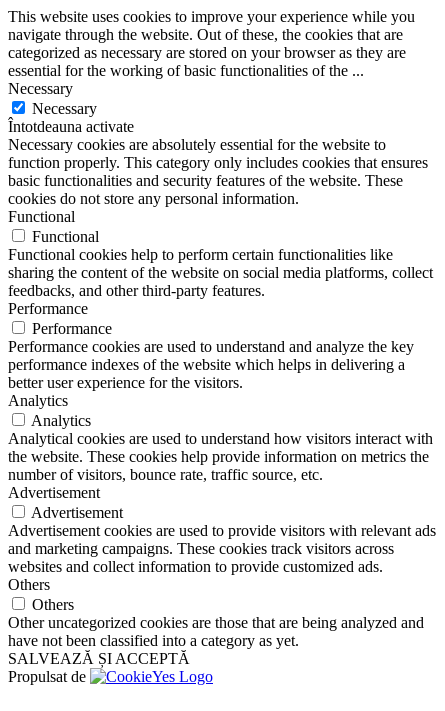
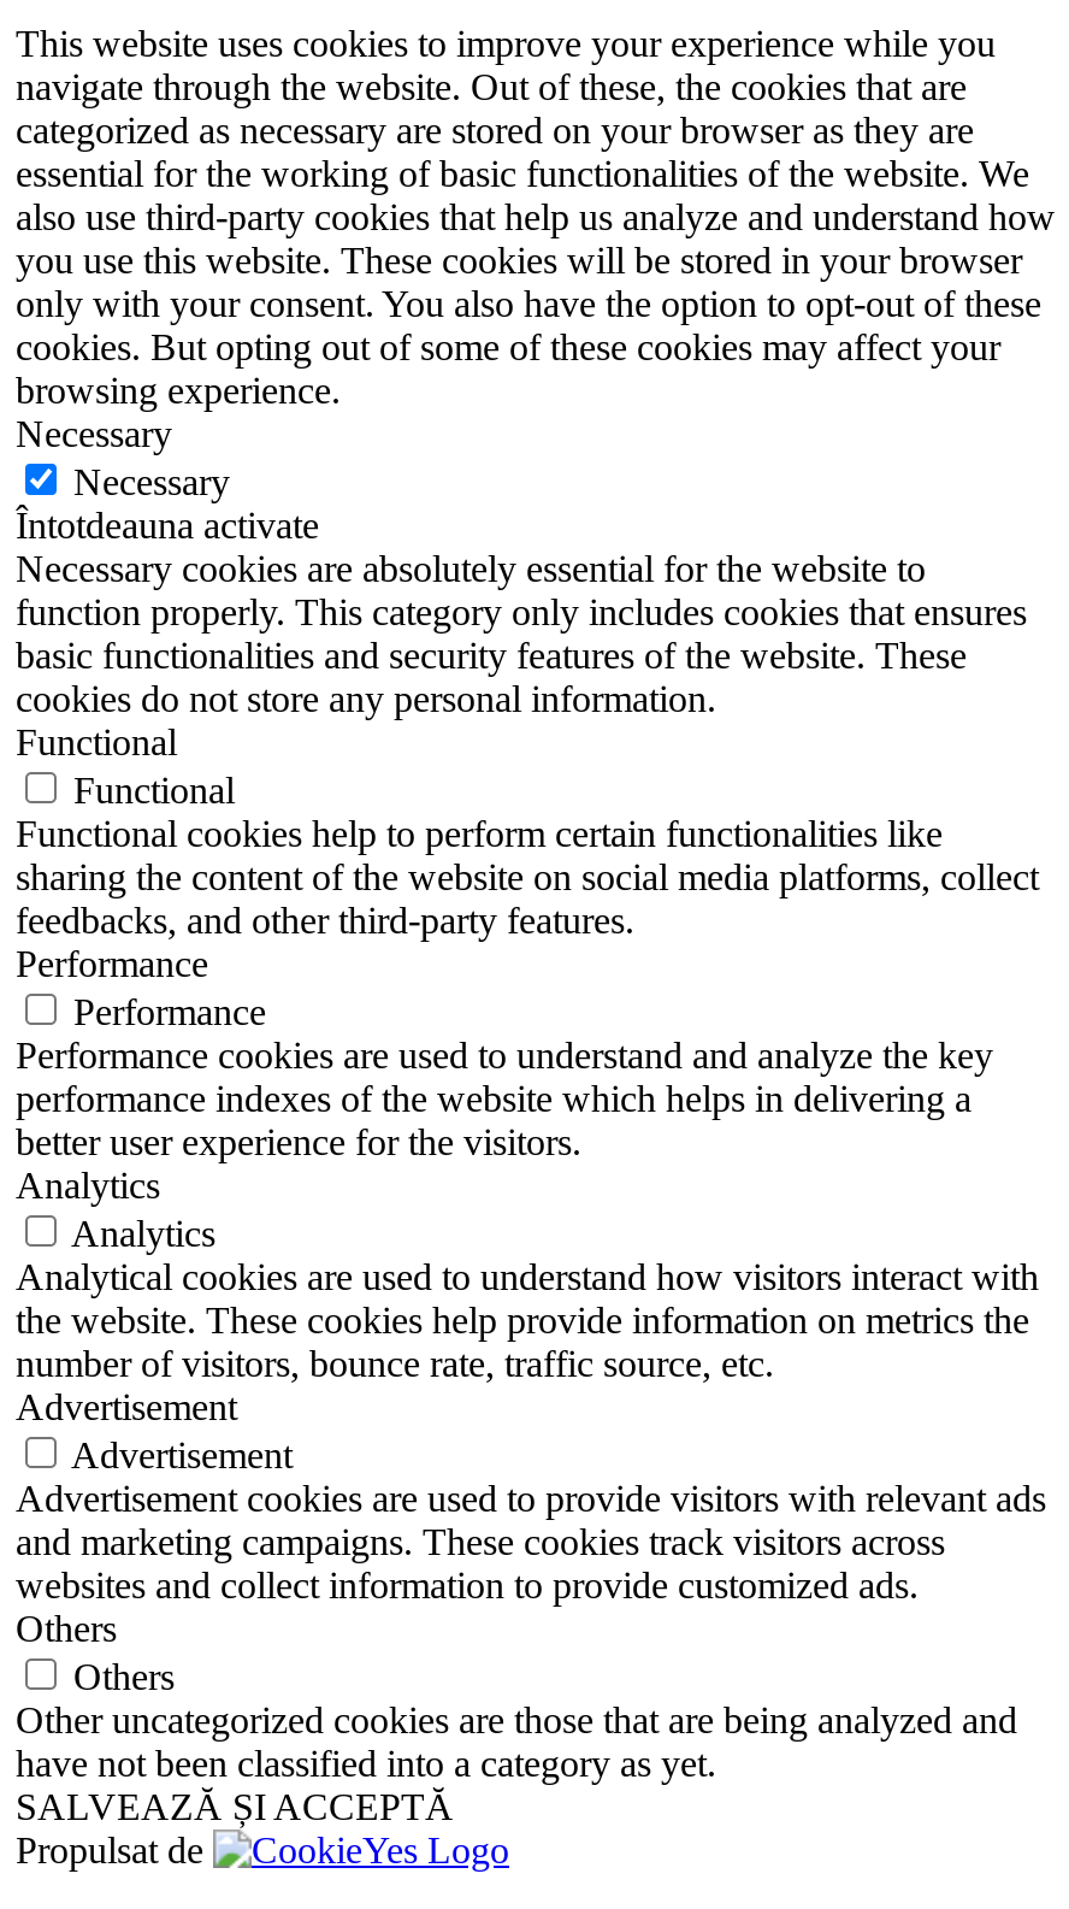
[8,62,364,79] essential for the working of basic functionalities of the... -> [16,154,1056,411] essential for the working of basic functionalities of the website. We | also use third-party cookies that help us analyze and understand how | you use this website. These cookies will be stored in your browser | only with your consent. You also have the option to opt-out of these | cookies. But opting out of some of these cookies may affect your | browsing experience.

